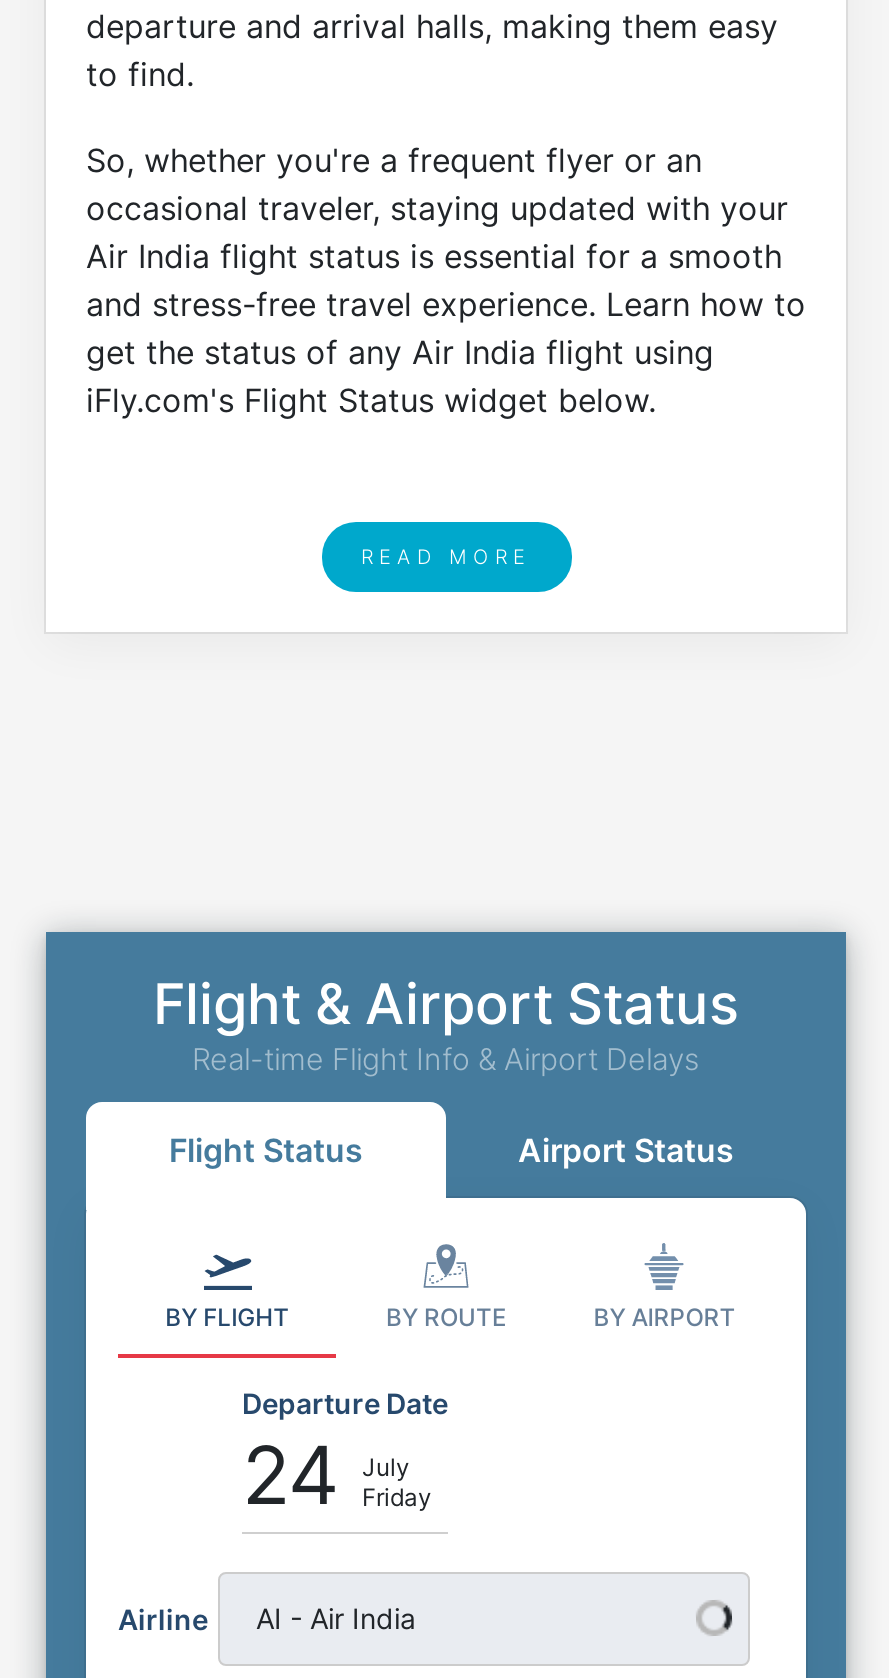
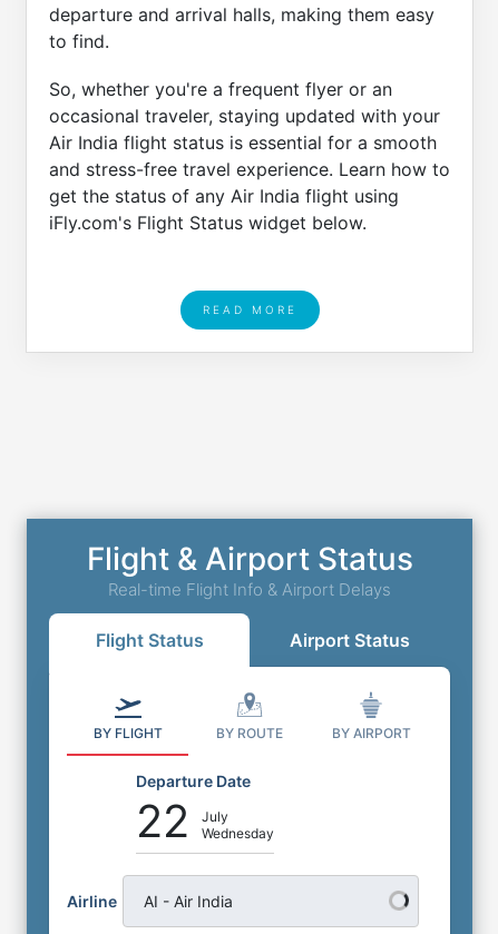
[242,1425,340,1523] 24 -> [136,793,189,848] 22
[362,1481,432,1511] Friday -> [202,824,274,841] Wednesday

